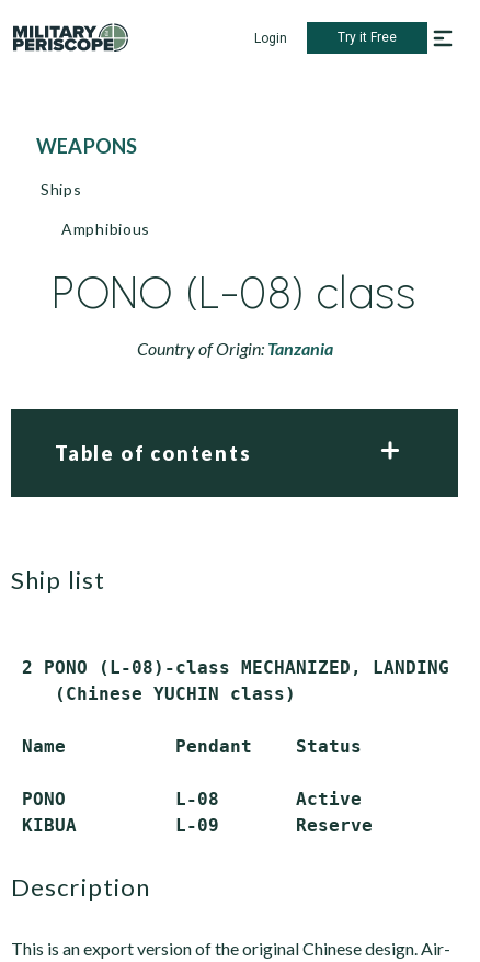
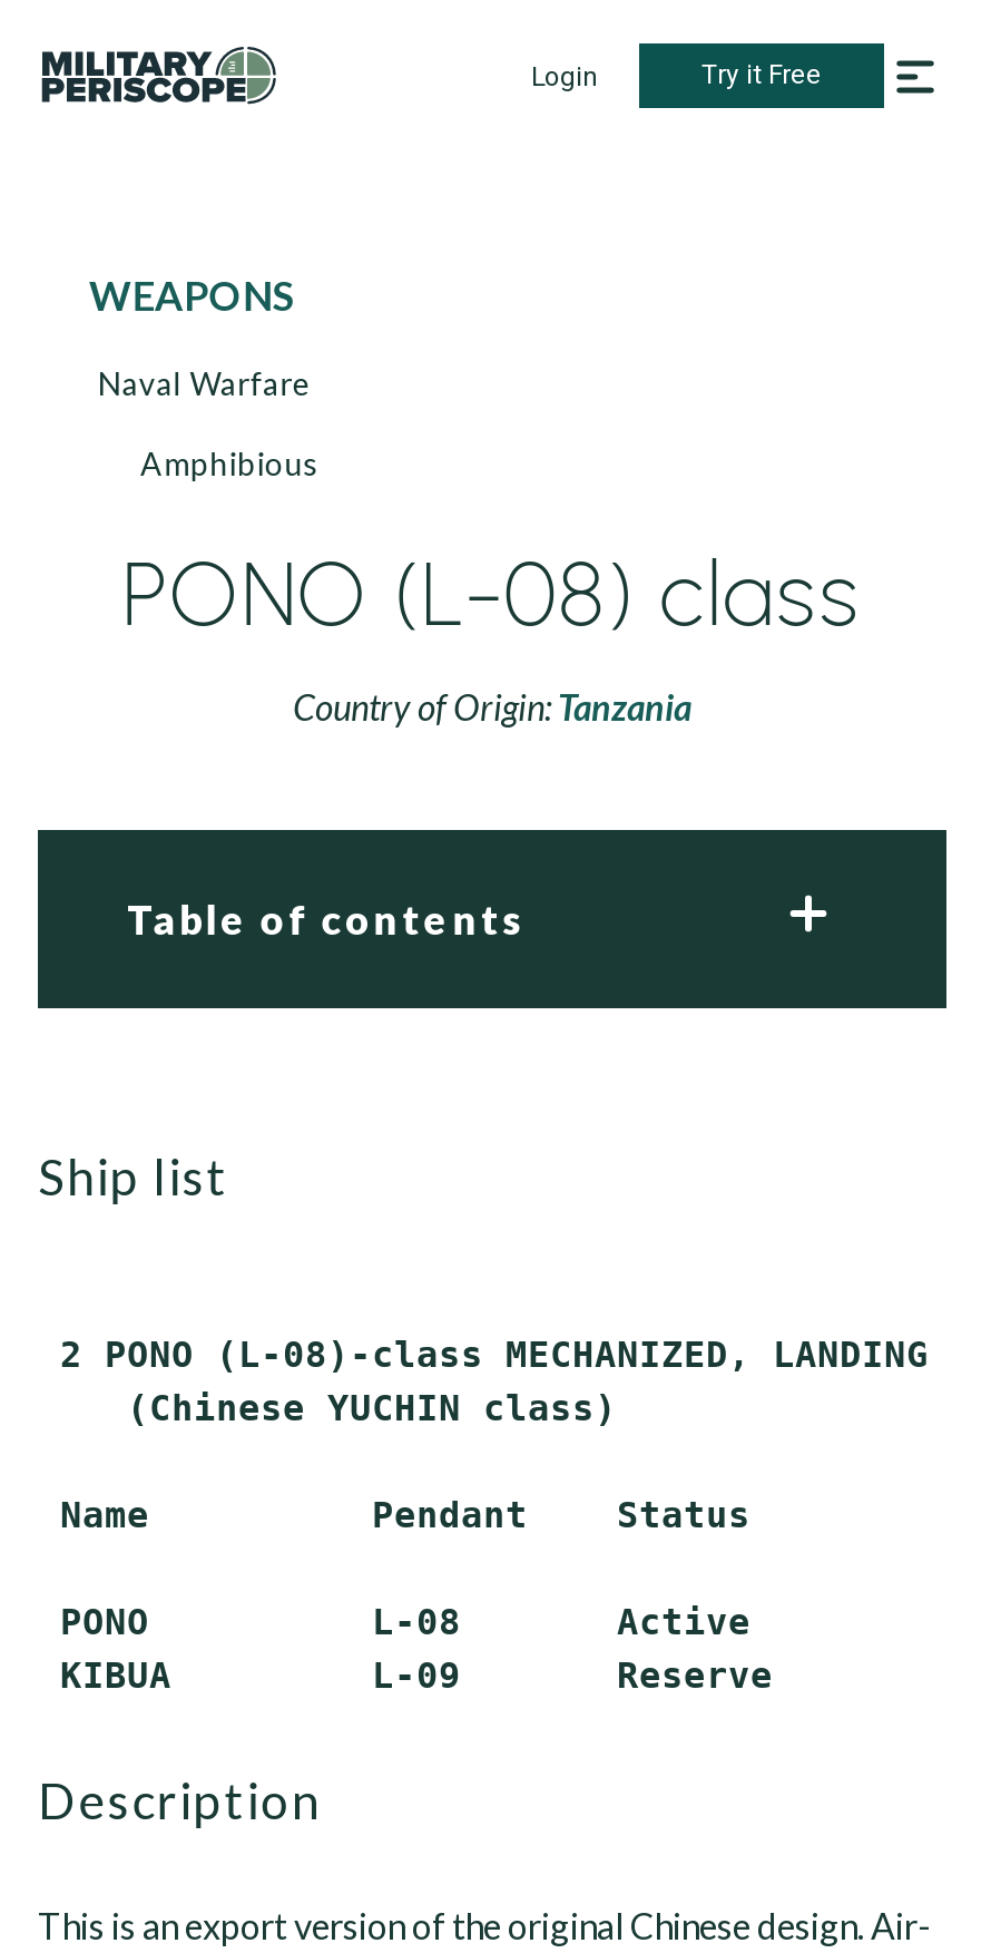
[41,180,82,199] Ships -> [98,364,312,402] Naval Warfare

